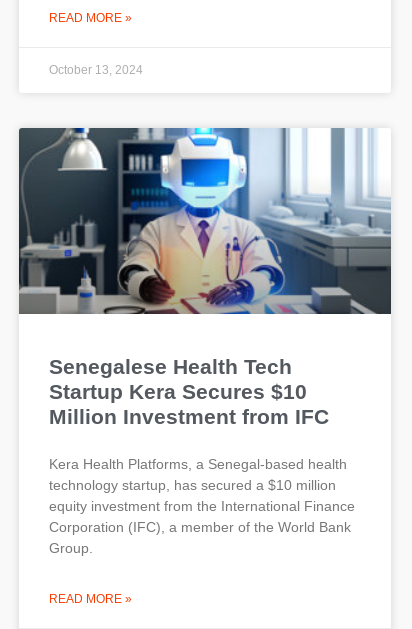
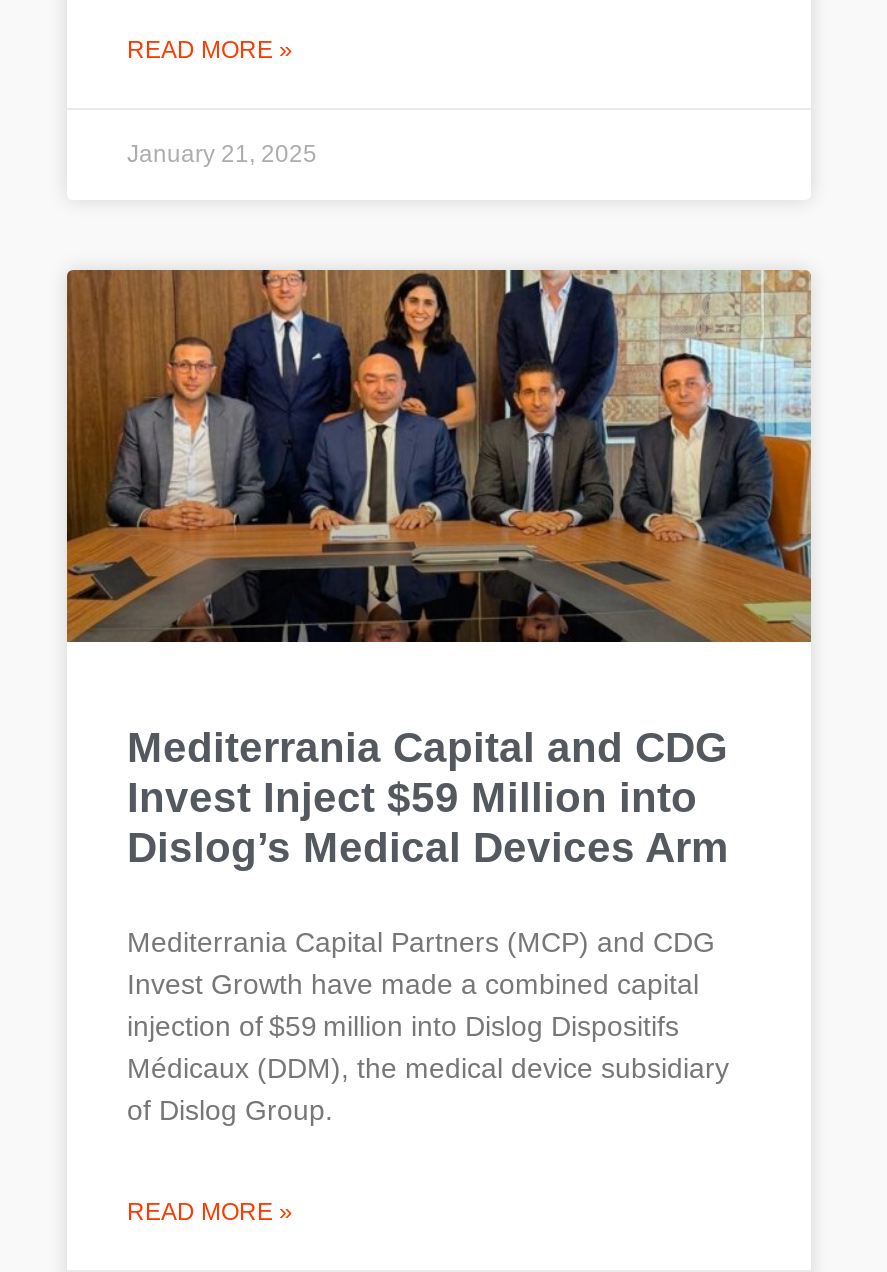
[49,63,143,77] October 13, 2024 -> [127,139,317,167] January 21, 2025
[18,127,392,428] [image] | Senegalese Health Tech | Startup Kera Secures $10 | Million Investment from IFC -> [65,268,813,869] [image] | Mediterrania Capital and CDG | Invest Inject $59 Million into | Dislog’s Medical Devices Arm
[49,456,355,556] Kera Health Platforms, a Senegal-based health | technology startup, has secured a $10 million | equity investment from the International Finance | Corporation (IFC), a member of the World Bank | Group. -> [127,925,729,1125] Mediterrania Capital Partners (MCP) and CDG | Invest Growth have made a combined capital | injection of $59 million into Dislog Dispositifs | Médicaux (DDM), the medical device subsidiary | of Dislog Group.

